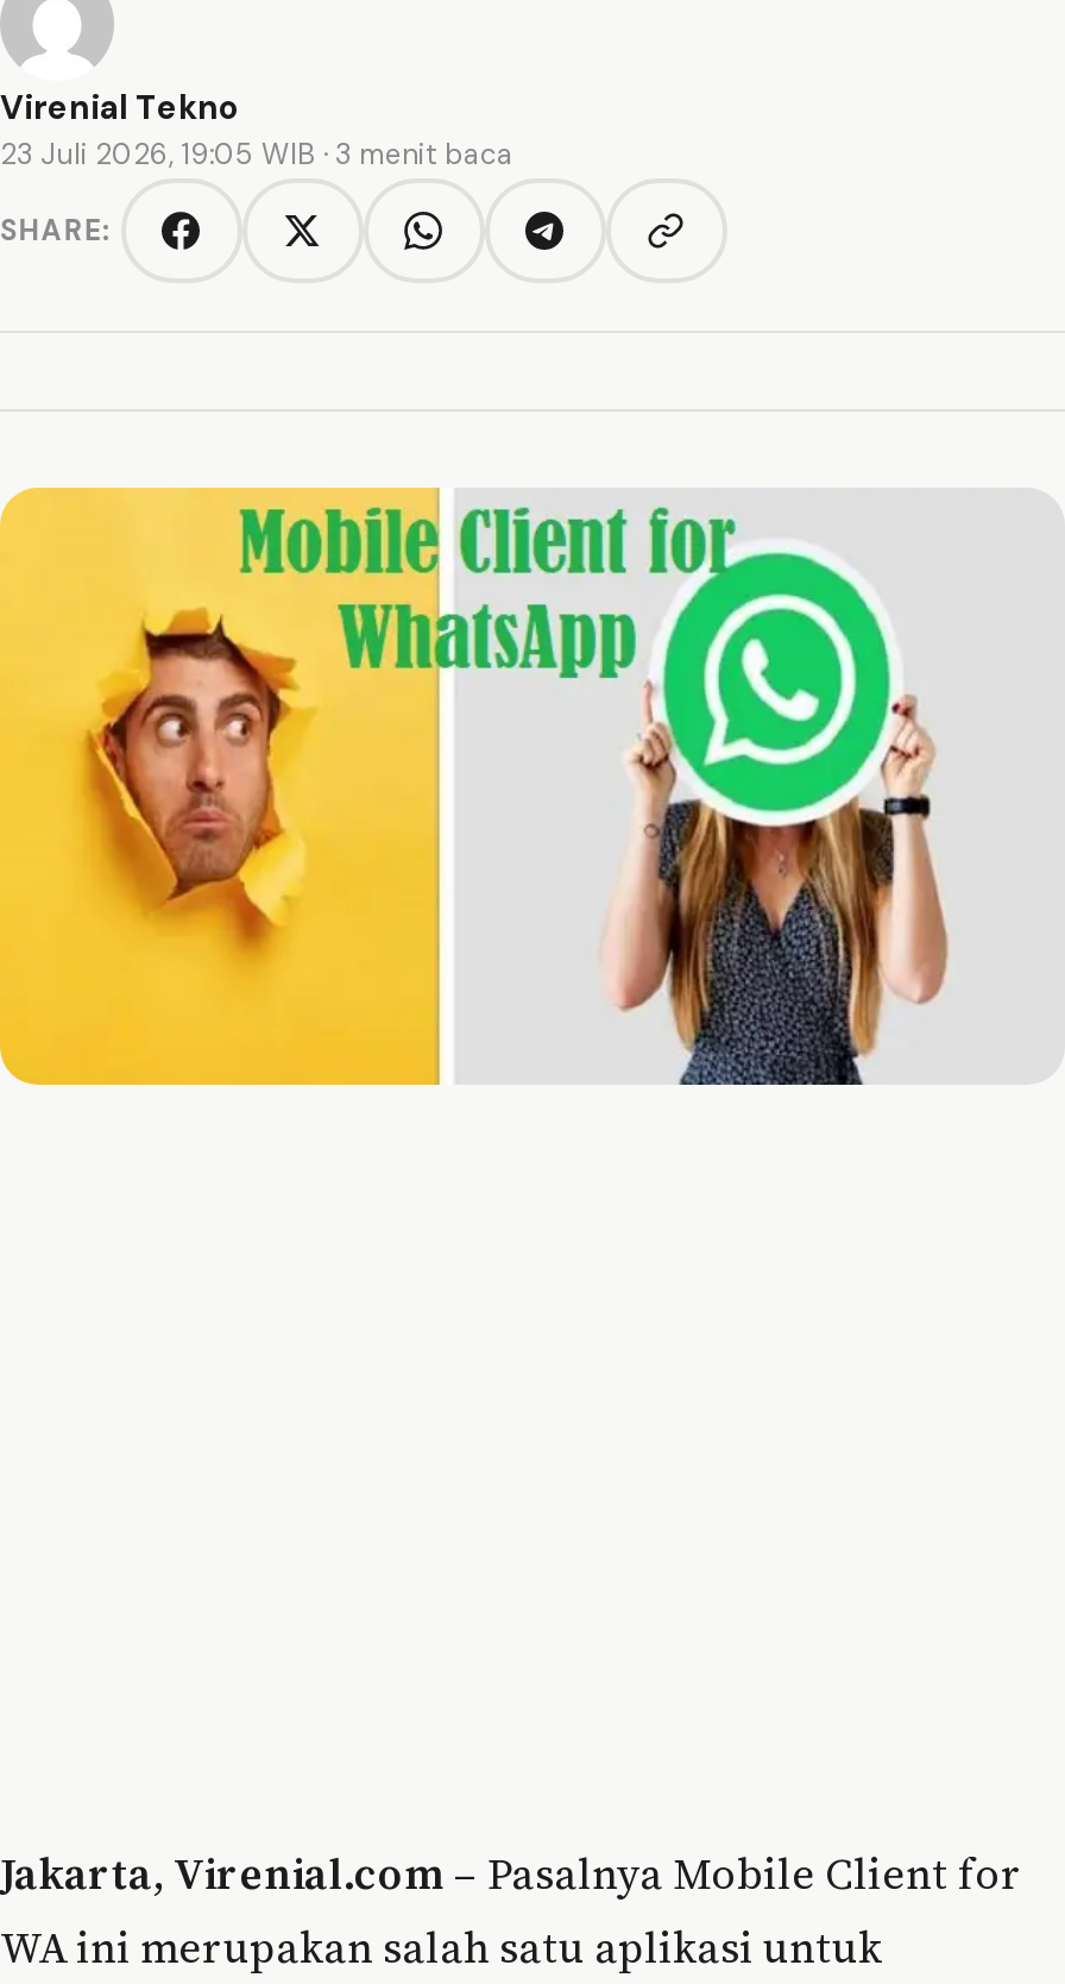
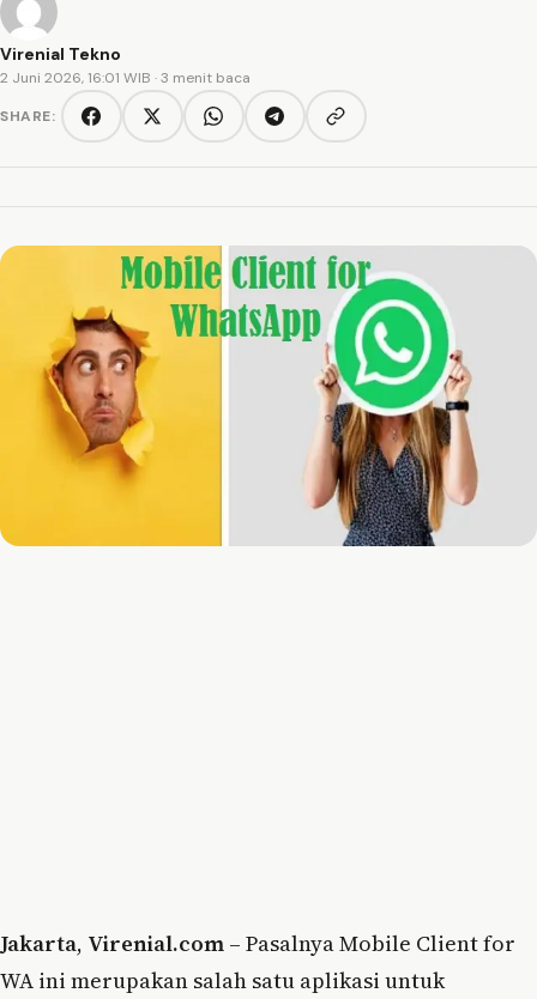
[0,136,513,174] 23 Juli 2026, 19:05 WIB · 3 menit baca -> [0,68,251,87] 2 Juni 2026, 16:01 WIB · 3 menit baca

